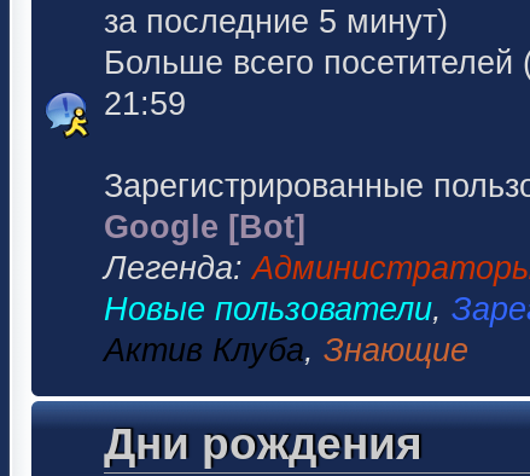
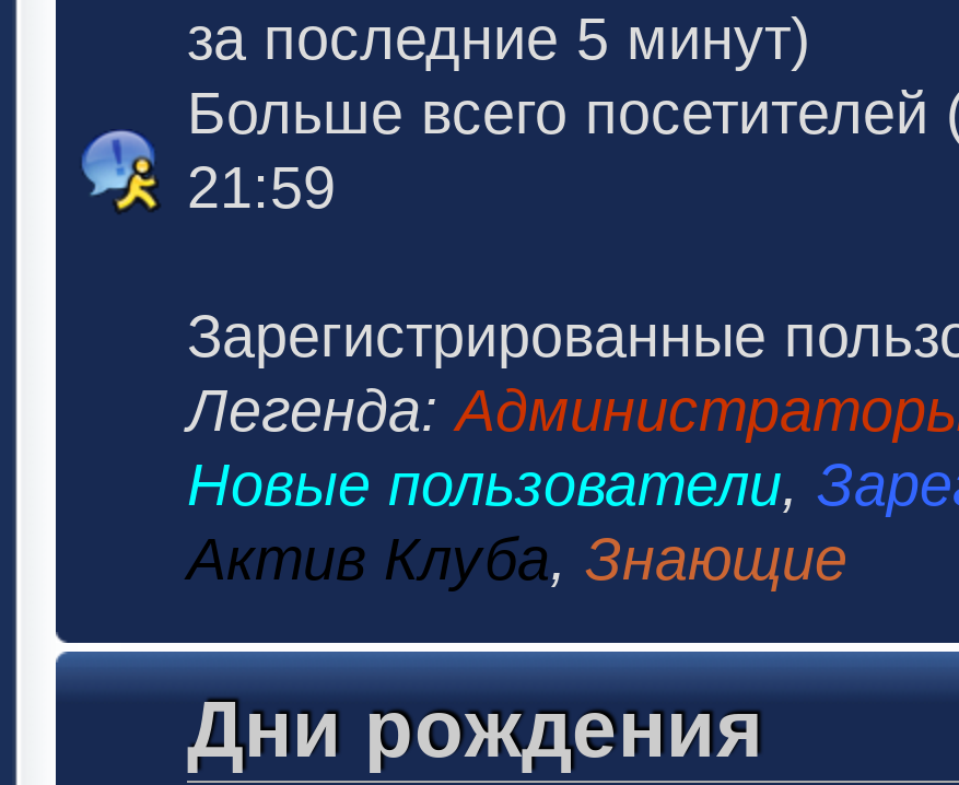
[45,72,89,138] [image] -> [80,129,159,247] [image]
[104,208,305,245] Google [Bot] -> none

